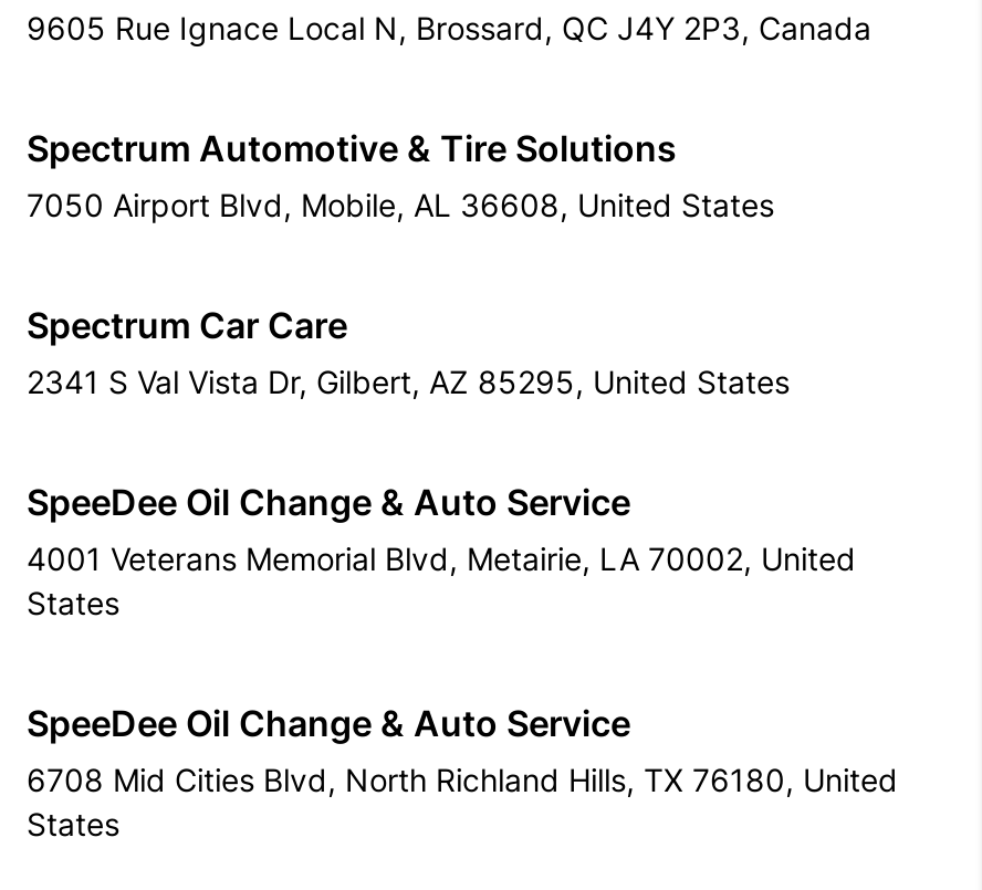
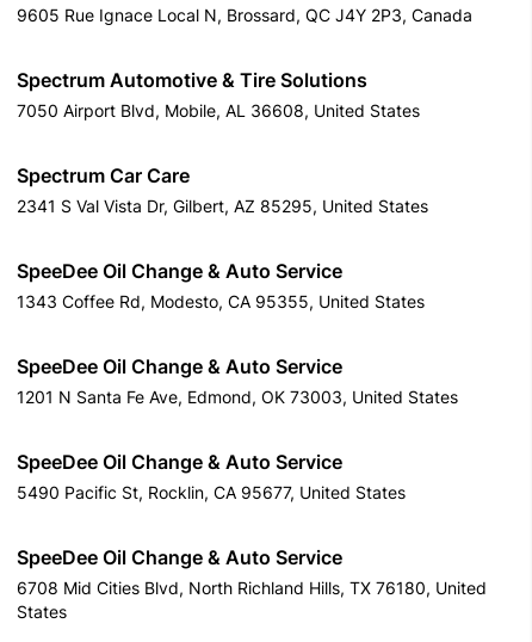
[27,540,856,621] 4001 Veterans Memorial Blvd, Metairie, LA 70002, United | States -> [17,291,458,502] 1343 Coffee Rd, Modesto, CA 95355, United States | SpeeDee Oil Change & Auto Service | 1201 N Santa Fe Ave, Edmond, OK 73003, United States | SpeeDee Oil Change & Auto Service | 5490 Pacific St, Rocklin, CA 95677, United States

